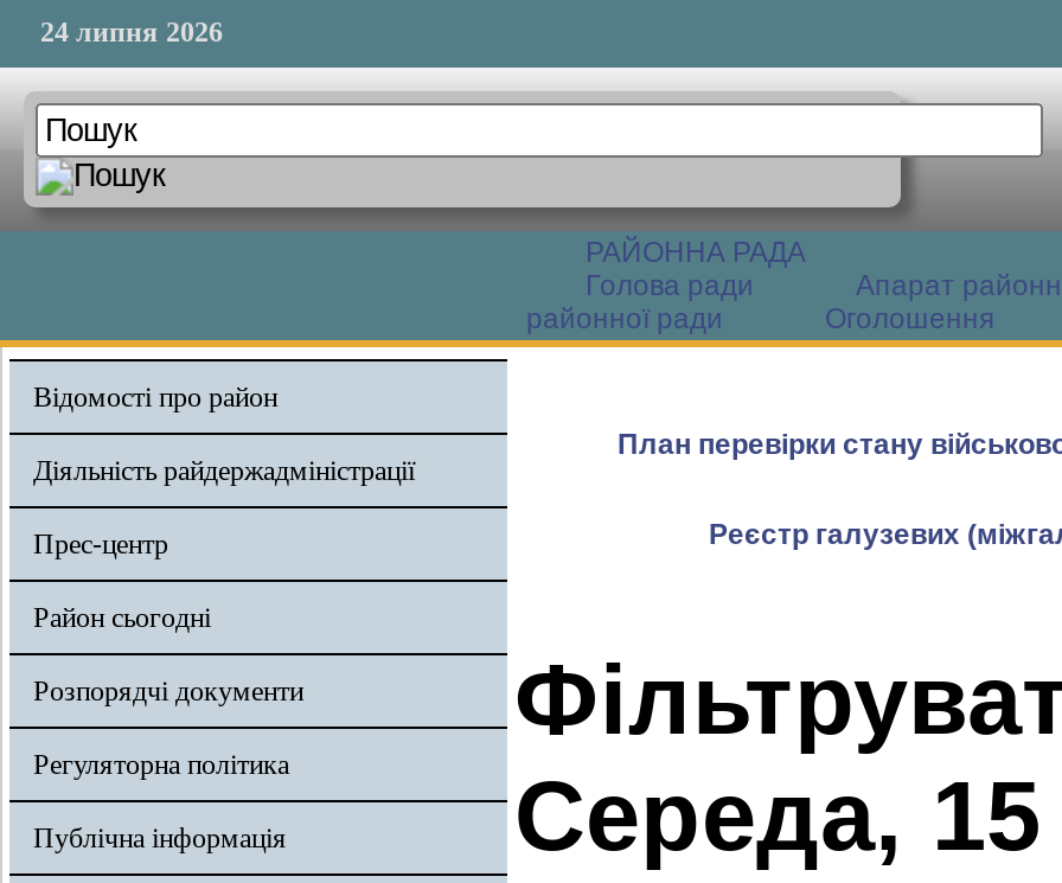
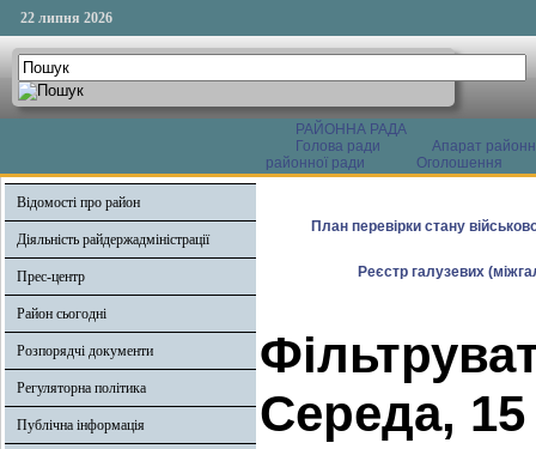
[40,15,223,49] 24 липня 2026 -> [20,10,112,26] 22 липня 2026

